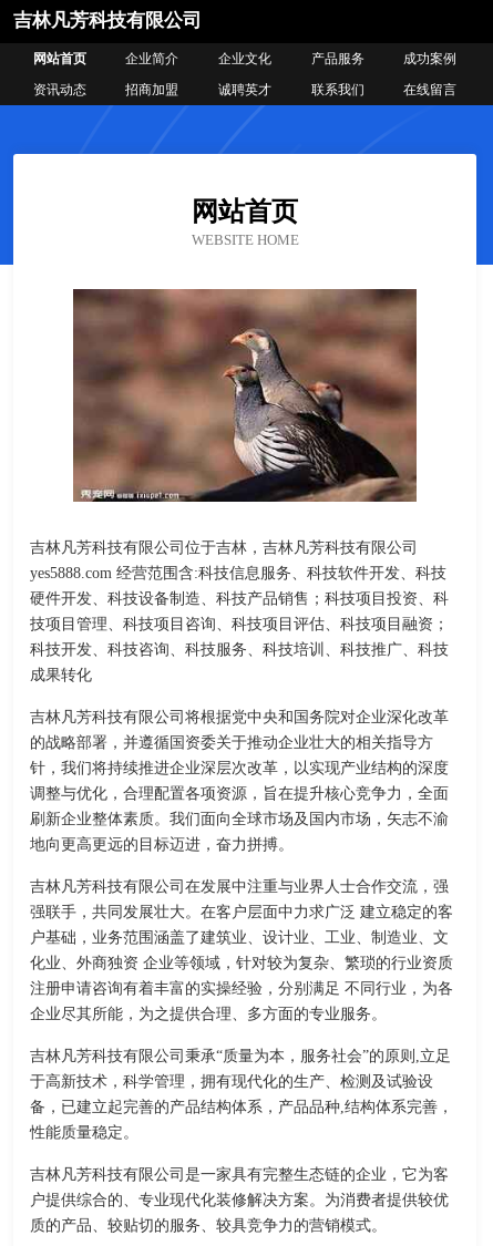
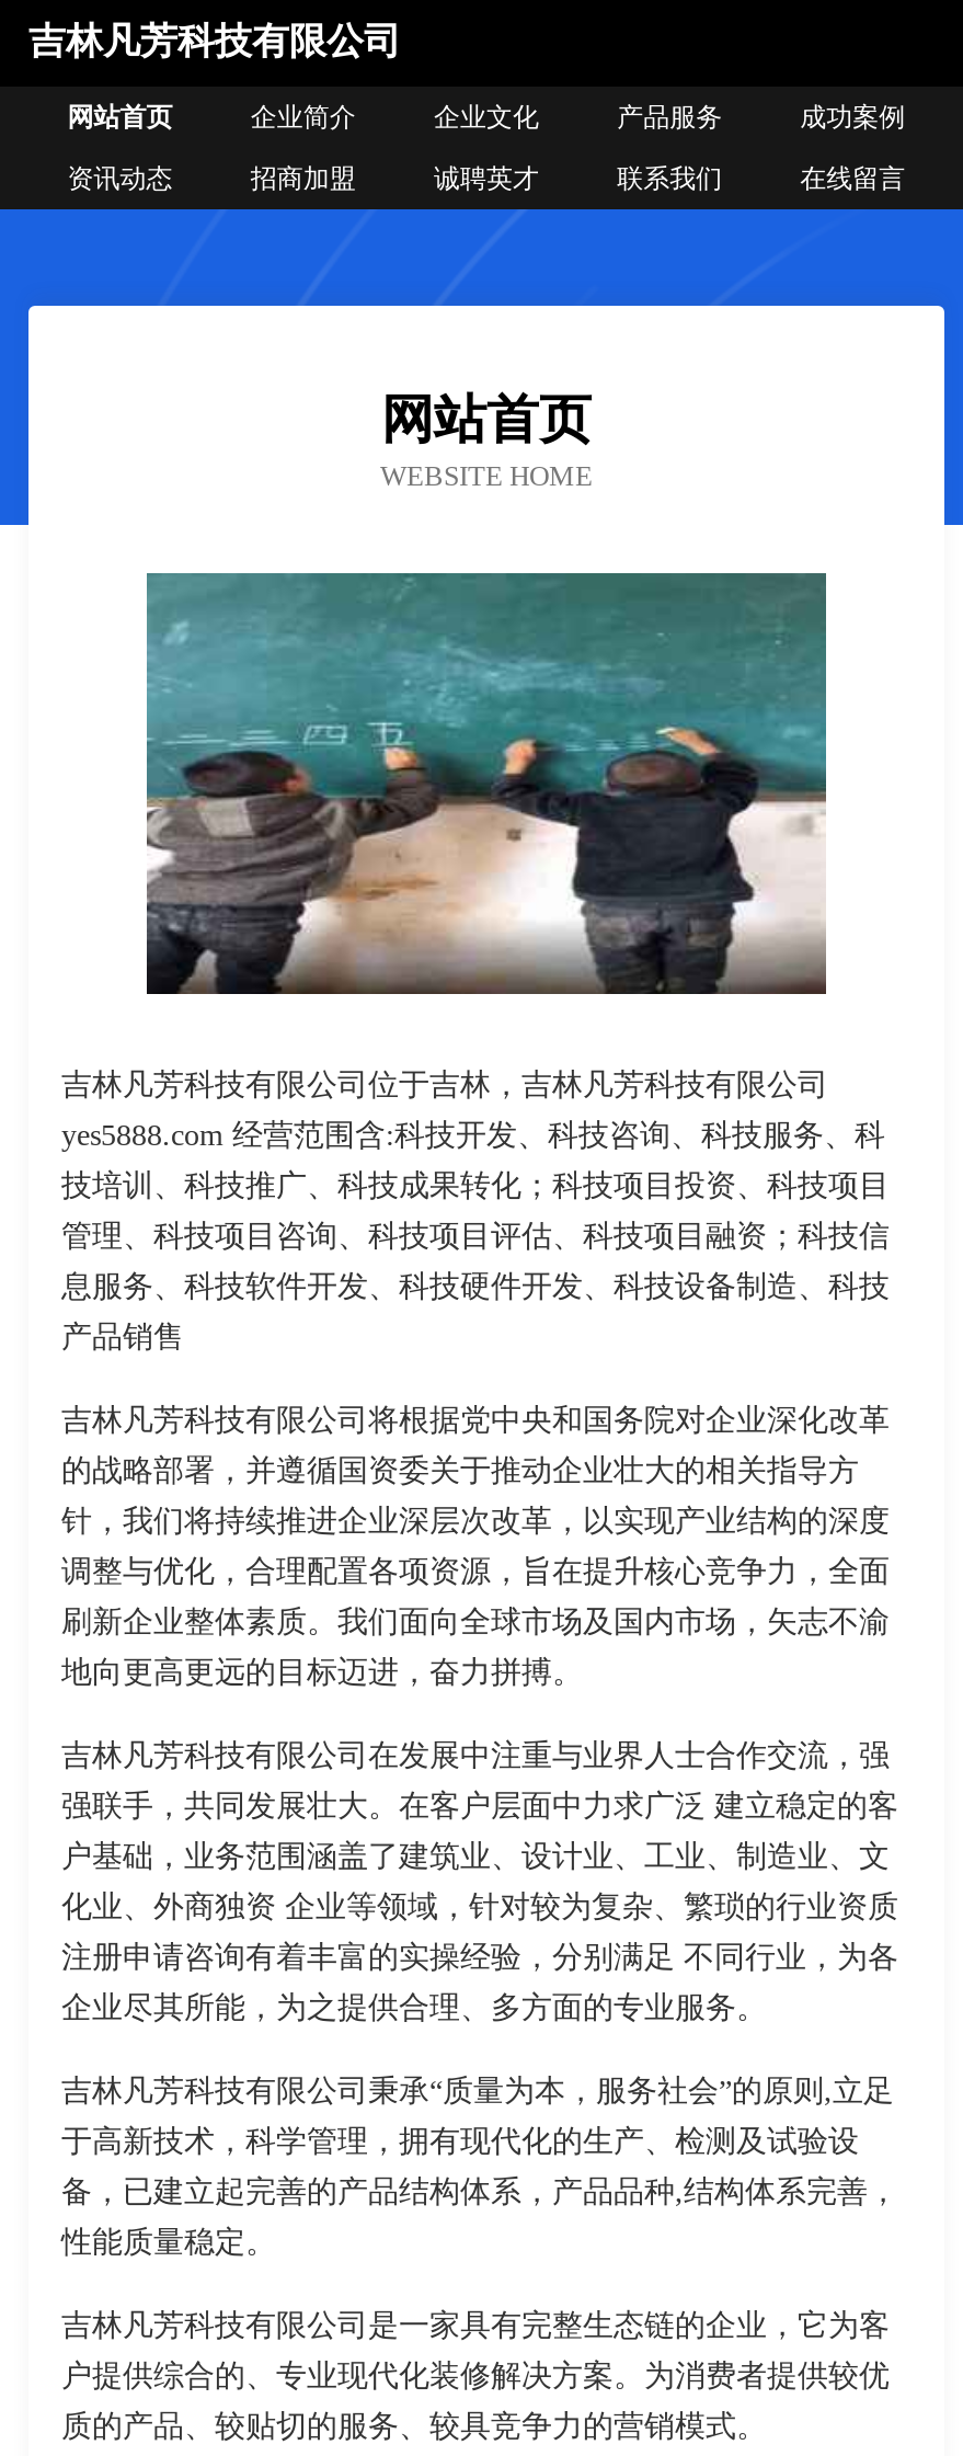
[72,288,418,503] [image] -> [145,571,826,996] [image]
[30,565,446,582] yes5888.com 经营范围含:科技信息服务、科技软件开发、科技 -> [61,1120,885,1153] yes5888.com 经营范围含:科技开发、科技咨询、科技服务、科
[30,591,449,607] 硬件开发、科技设备制造、科技产品销售；科技项目投资、科 -> [61,1170,890,1203] 技培训、科技推广、科技成果转化；科技项目投资、科技项目
[30,616,449,633] 技项目管理、科技项目咨询、科技项目评估、科技项目融资； -> [61,1221,890,1254] 管理、科技项目咨询、科技项目评估、科技项目融资；科技信
[30,642,449,658] 科技开发、科技咨询、科技服务、科技培训、科技推广、科技 -> [61,1271,890,1304] 息服务、科技软件开发、科技硬件开发、科技设备制造、科技
[30,667,92,684] 成果转化 -> [61,1321,184,1354] 产品销售

